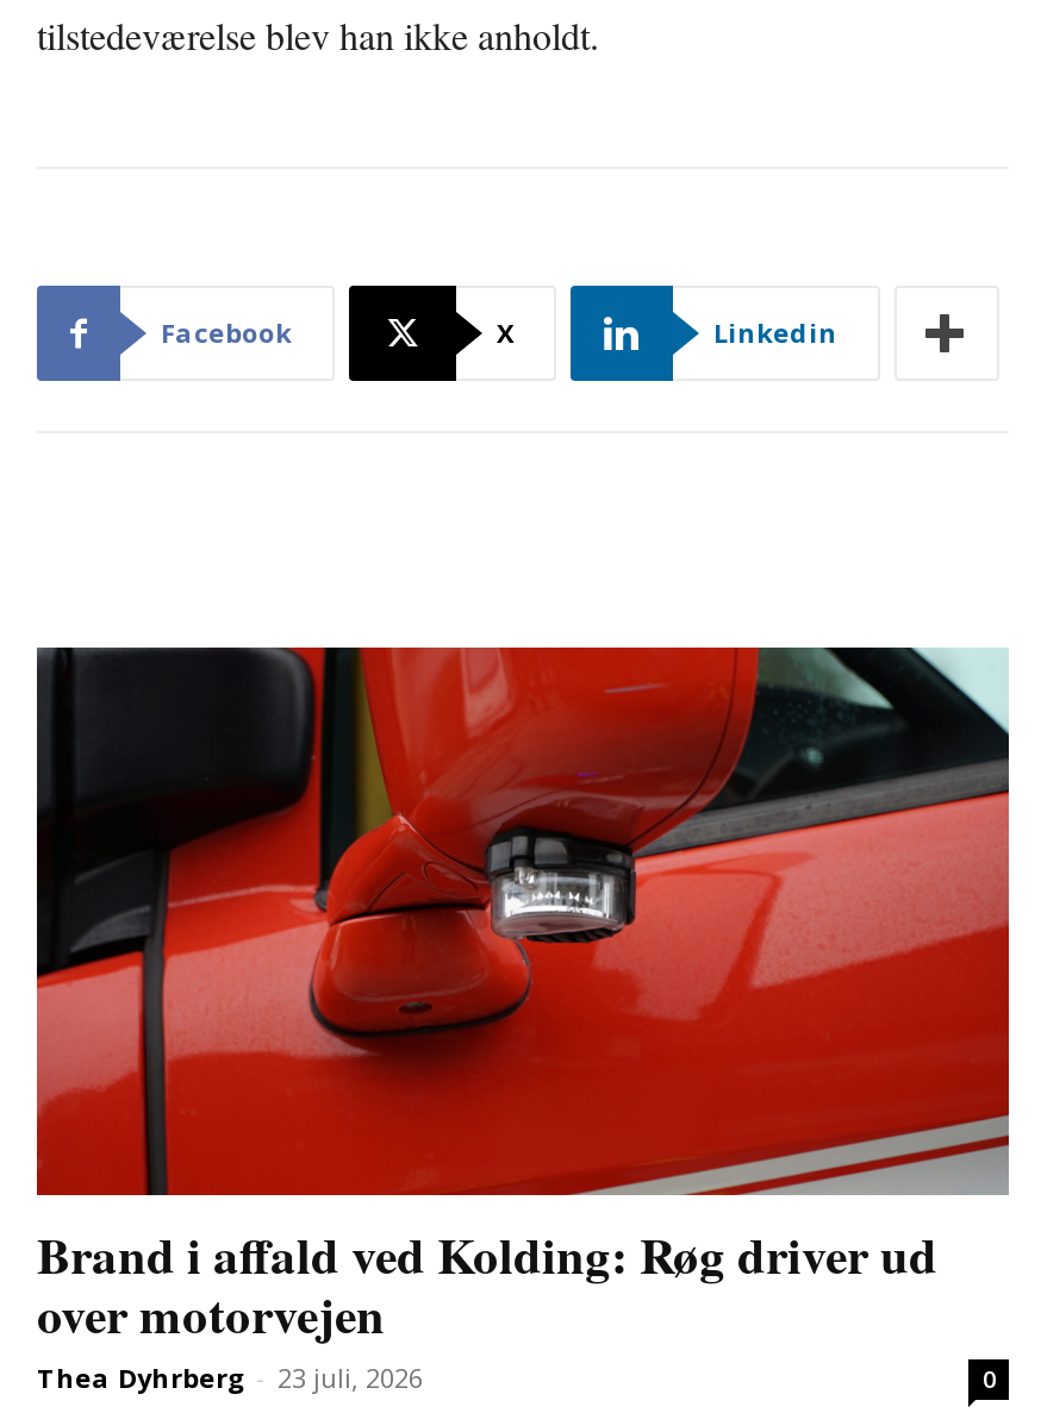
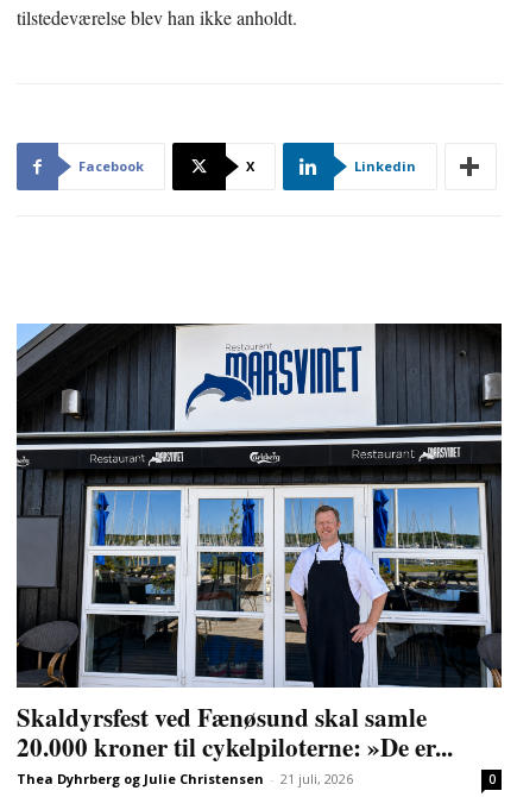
[35,645,1011,1394] [image] | Brand i affald ved Kolding: Røg driver ud | over motorvejen | Thea Dyhrberg - 23 juli, 2026 -> [15,322,503,787] [image] | Skaldyrsfest ved Fænøsund skal samle | 20.000 kroner til cykelpiloterne: »De er... | Thea Dyhrberg og Julie Christensen - 21 juli, 2026

